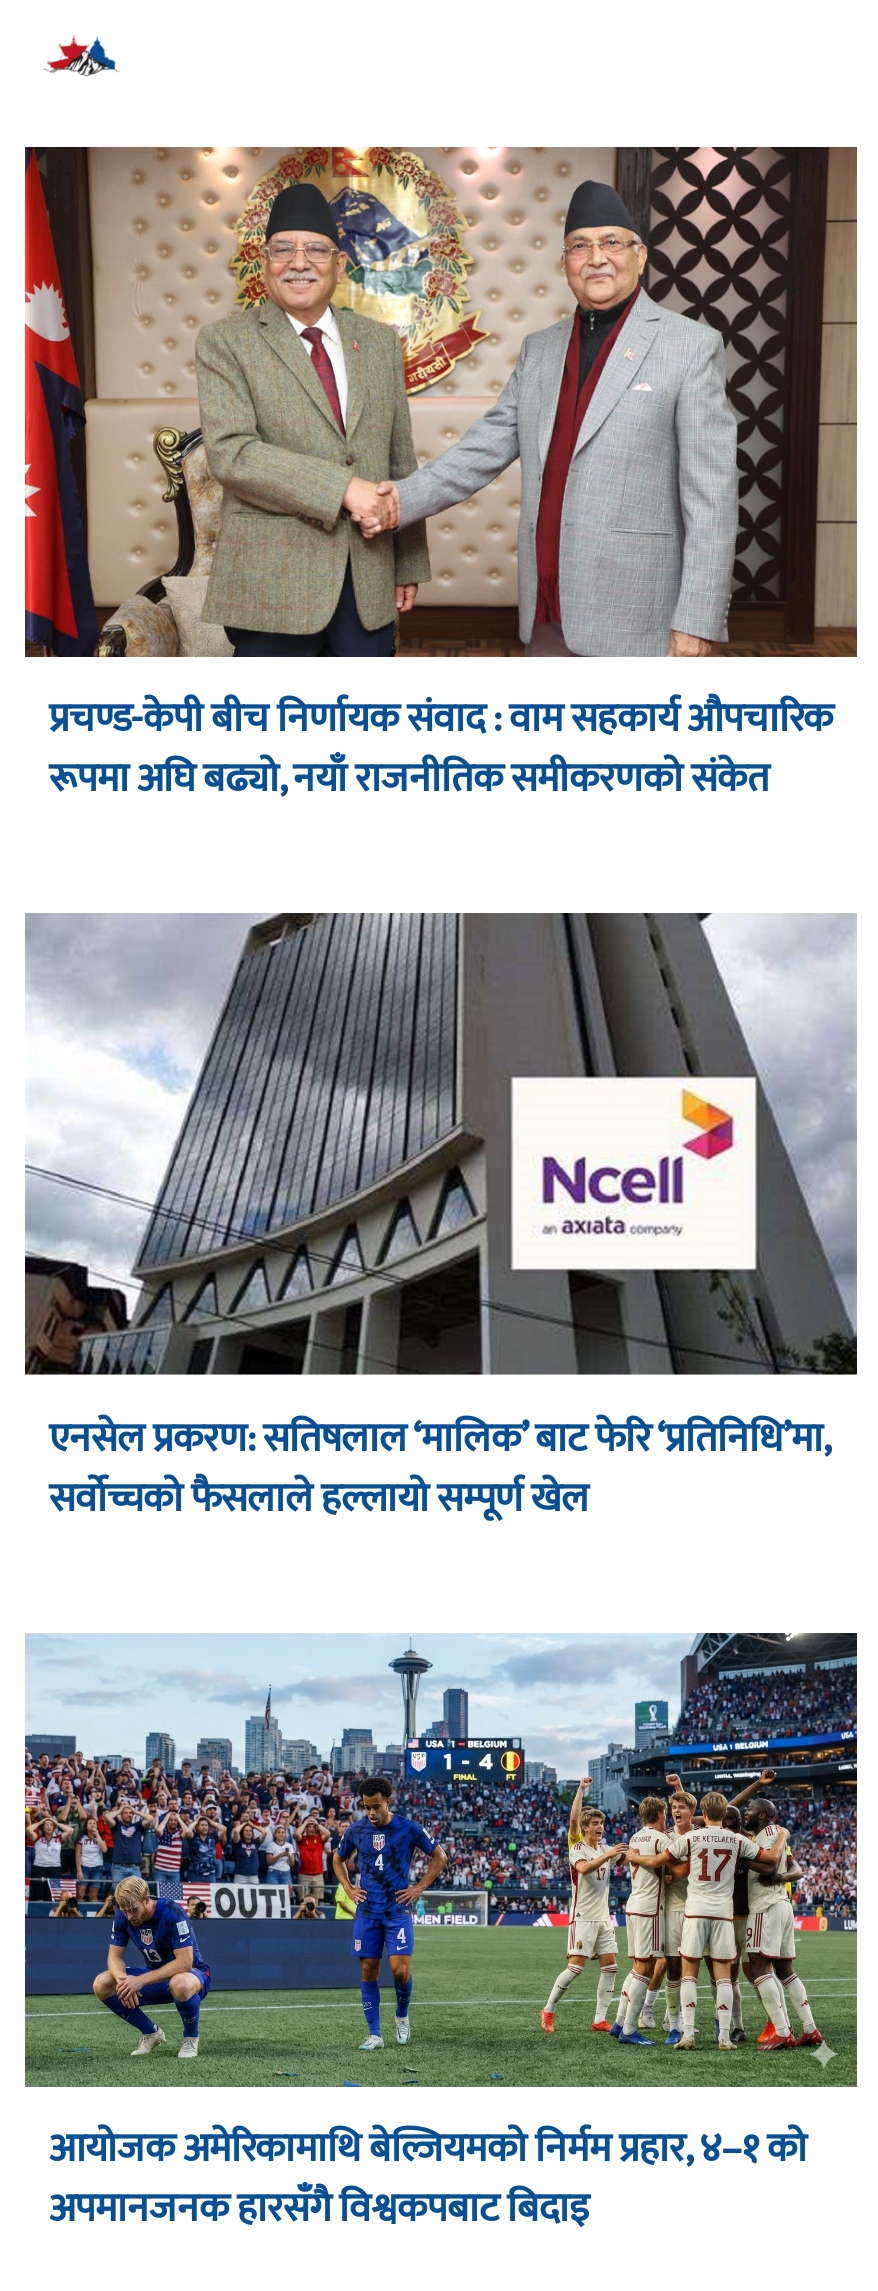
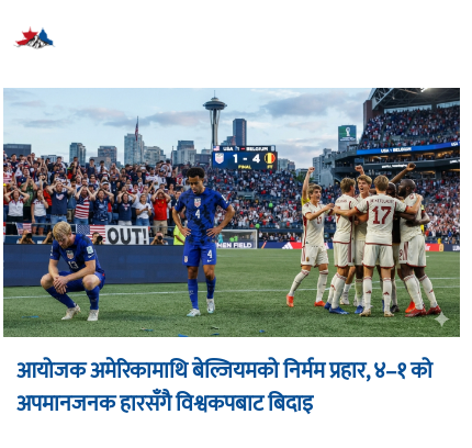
[23,145,859,812] [image] | प्रचण्ड-केपी बीच निर्णायक संवाद : वाम सहकार्य औपचारिक | रूपमा अघि बढ्यो, नयाँ राजनीतिक समीकरणको संकेत -> none
[23,911,859,1533] [image] | एनसेल प्रकरण: सतिषलाल ‘मालिक’ बाट फेरि ‘प्रतिनिधि’मा, | सर्वोच्चको फैसलाले हल्लायो सम्पूर्ण खेल -> none

